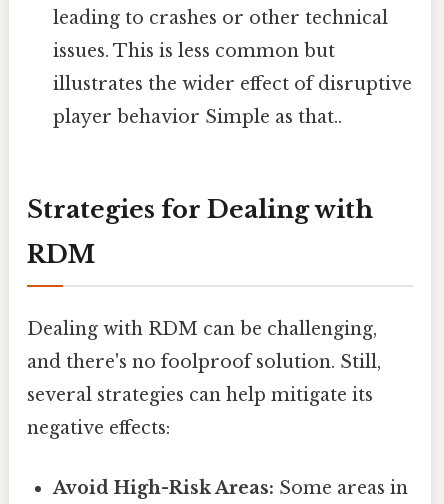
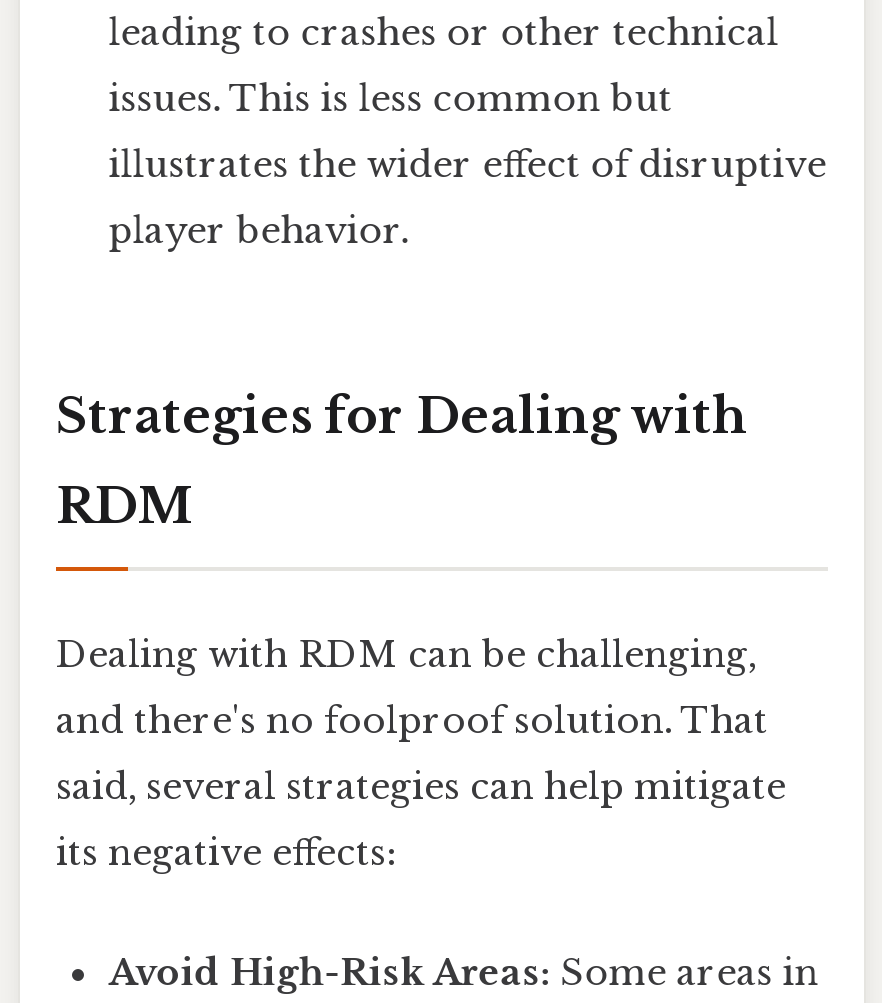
[53,106,342,128] player behavior Simple as that.. -> [108,210,408,254] player behavior.
[27,351,381,373] and there's no foolproof solution. Still, -> [56,700,768,744] and there's no foolproof solution. That
[27,384,373,406] several strategies can help mitigate its -> [56,766,786,810] said, several strategies can help mitigate
[27,417,170,439] negative effects: -> [56,832,394,876] its negative effects:

